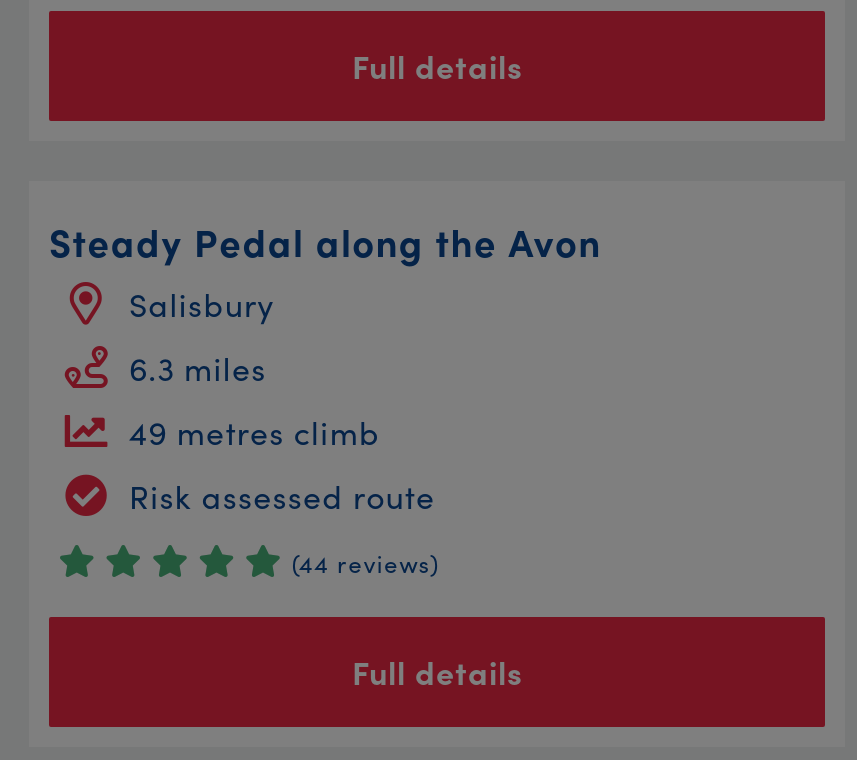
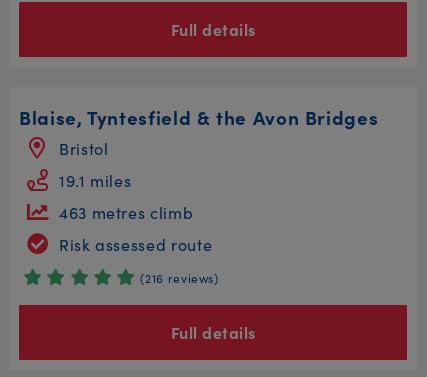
[49,212,602,324] Steady Pedal along the Avon | Salisbury -> [19,102,378,158] Blaise, Tyntesfield & the Avon Bridges | Bristol
[129,344,267,388] 6.3 miles -> [59,168,131,190] 19.1 miles
[129,408,380,452] 49 metres climb -> [59,200,193,222] 463 metres climb
[292,544,439,578] (44 reviews) -> [140,268,219,285] (216 reviews)

